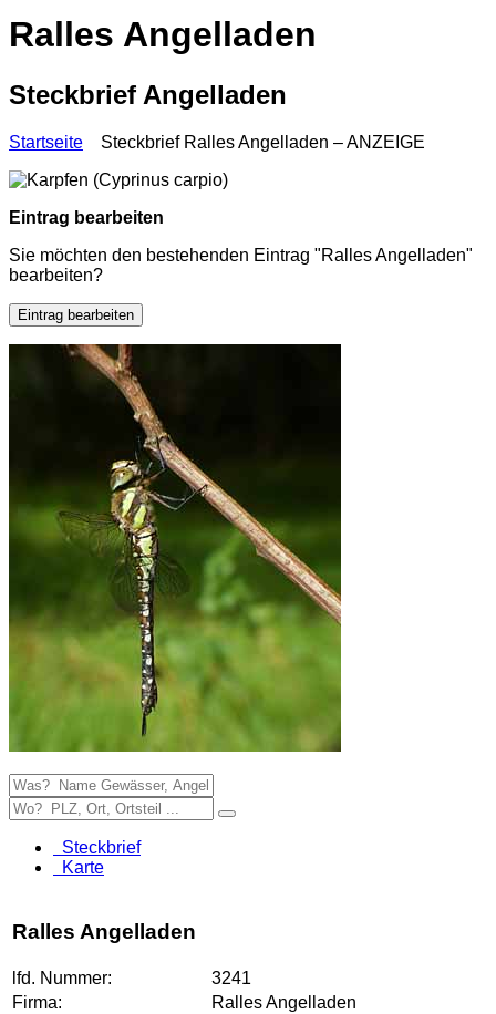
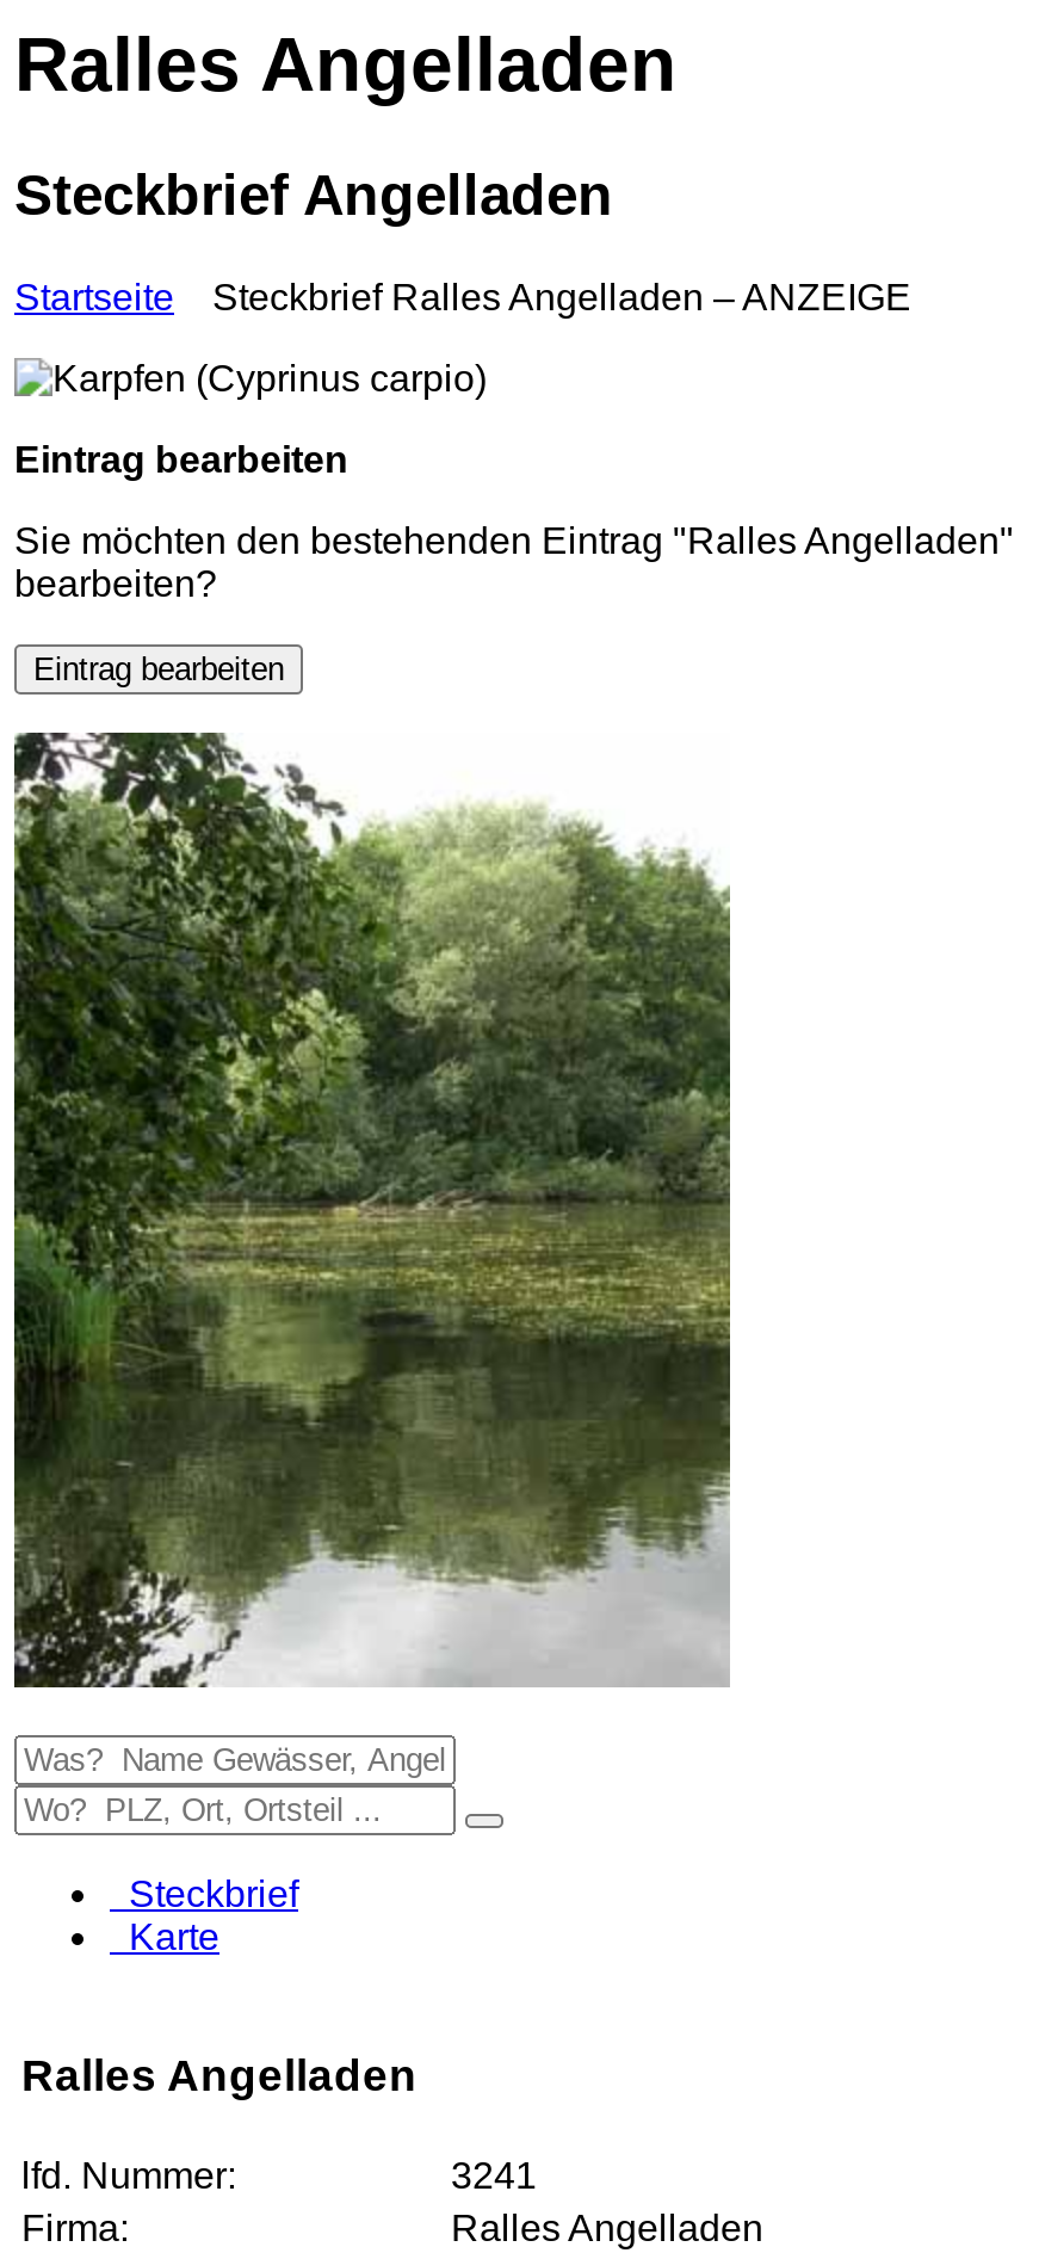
[9,343,342,753] [image] -> [12,733,732,1690] [image]

